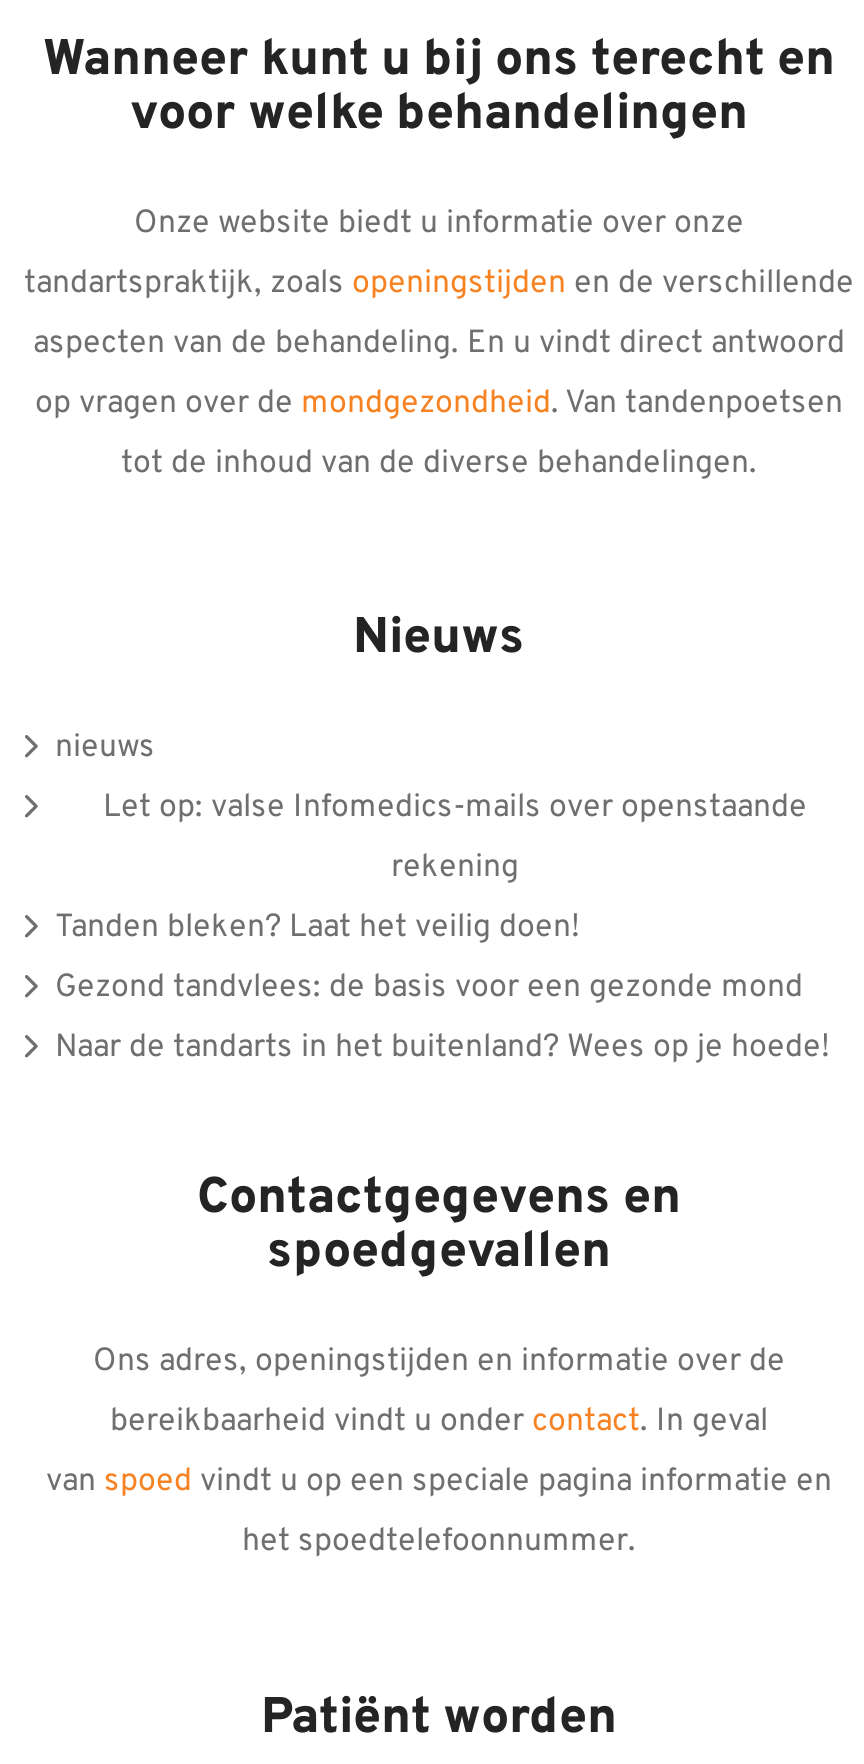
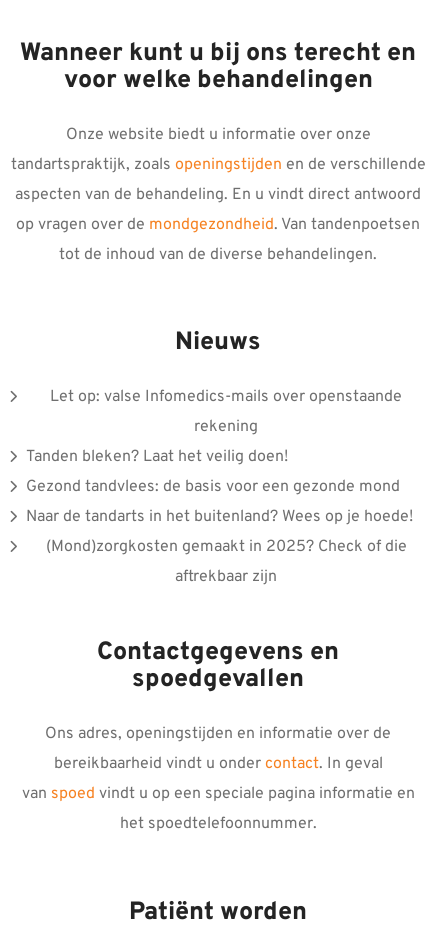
[55,729,155,769] nieuws -> none
moved [55,789,829,1069] -> [26,387,413,527]: Let op: valse Infomedics-mails over openstaande | rekening | Tanden bleken? Laat het veilig doen! | Gezond tandvlees: de basis voor een gezonde mond | Naar de tandarts in het buitenland? Wees op je hoede!
none -> [45,537,406,587] (Mond)zorgkosten gemaakt in 2025? Check of die | aftrekbaar zijn

